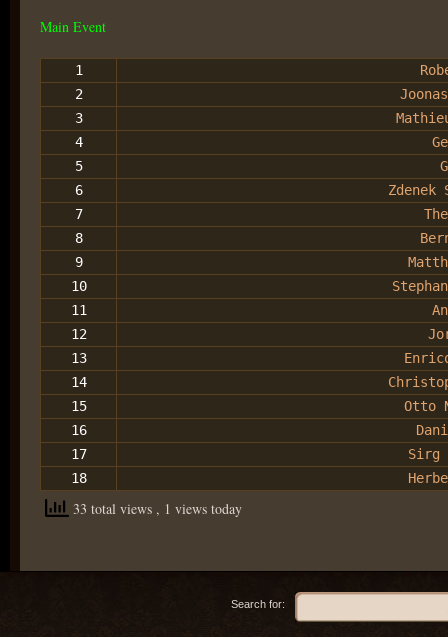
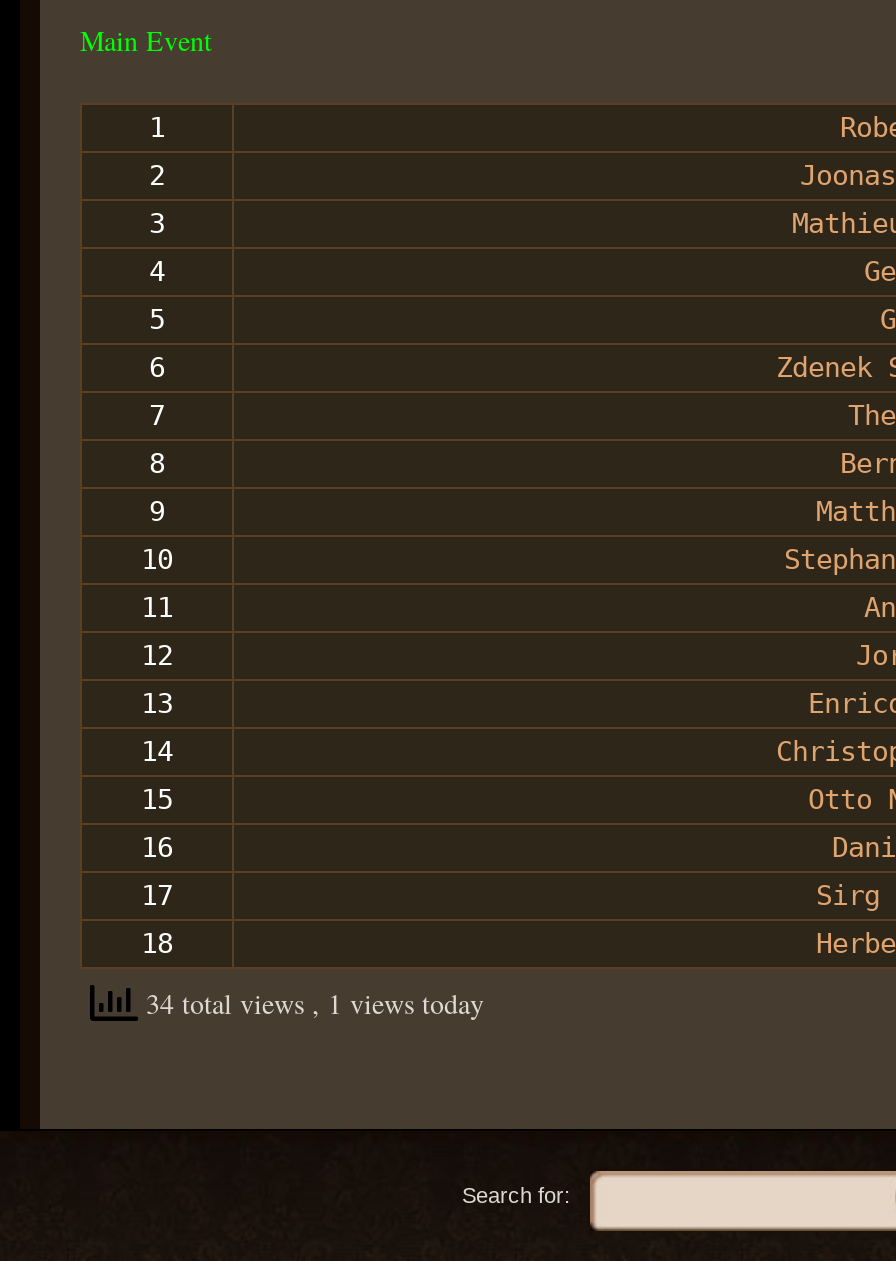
[69,499,242,518] 33 total views, 1 views today -> [138,985,484,1023] 34 total views, 1 views today

